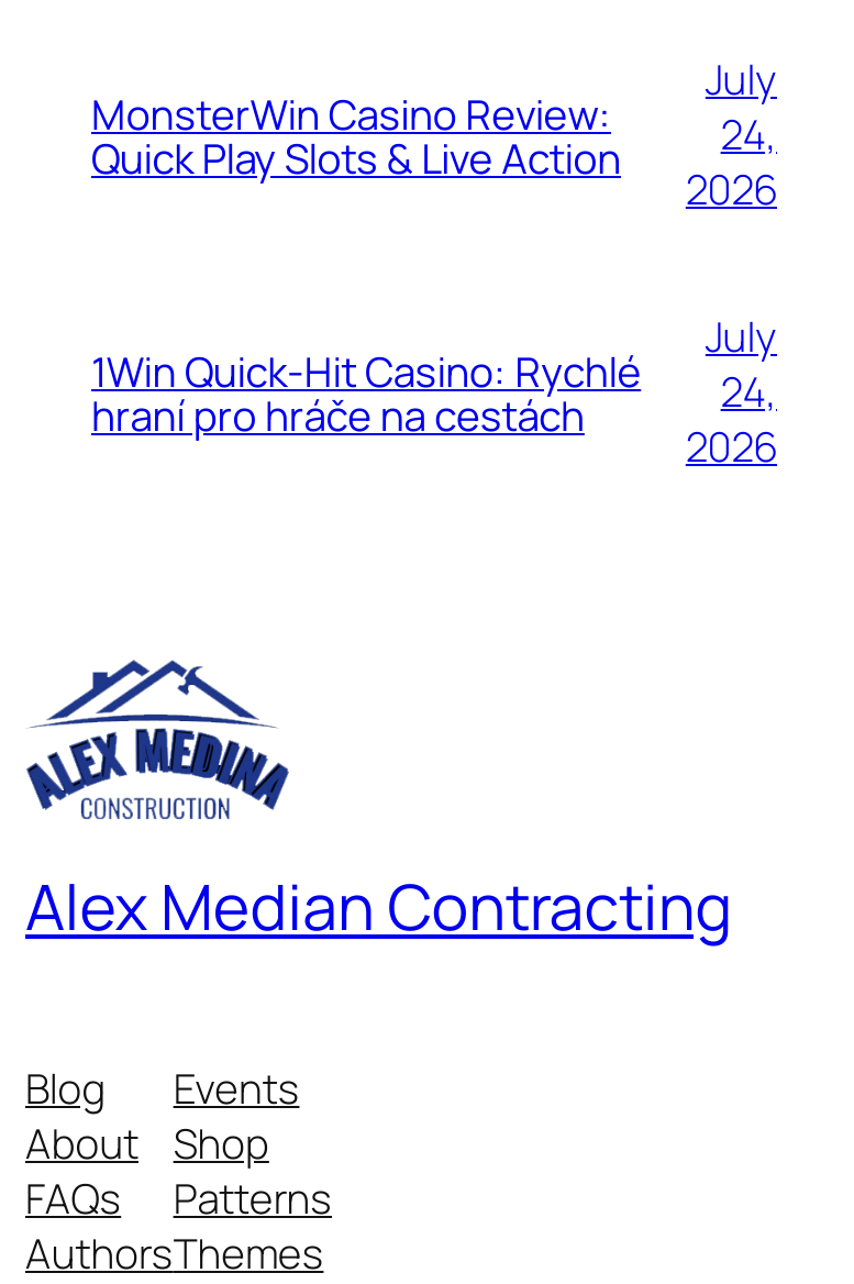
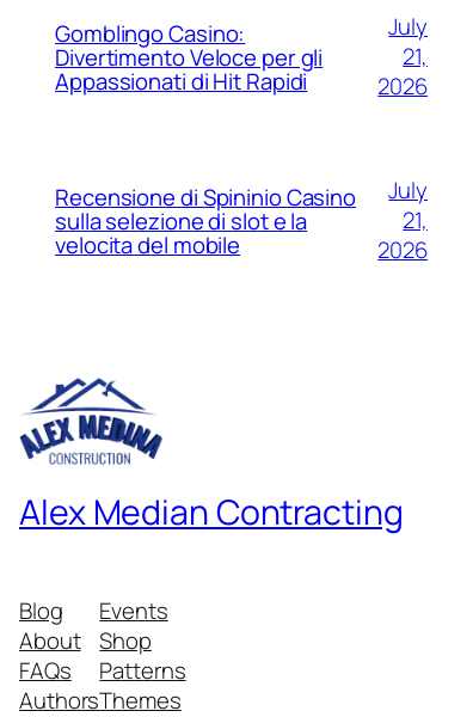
[91,85,621,186] MonsterWin Casino Review: | Quick Play Slots & Live Action -> [55,18,323,97] Gomblingo Casino: | Divertimento Veloce per gli | Appassionati di Hit Rapidi
[721,106,777,163] 24, -> [403,41,428,72] 21,
[91,343,641,444] 1Win Quick‑Hit Casino: Rychlé | hraní pro hráče na cestách -> [55,181,356,260] Recensione di Spininio Casino | sulla selezione di slot e la | velocita del mobile
[721,363,777,421] 24, -> [403,205,428,236] 21,

